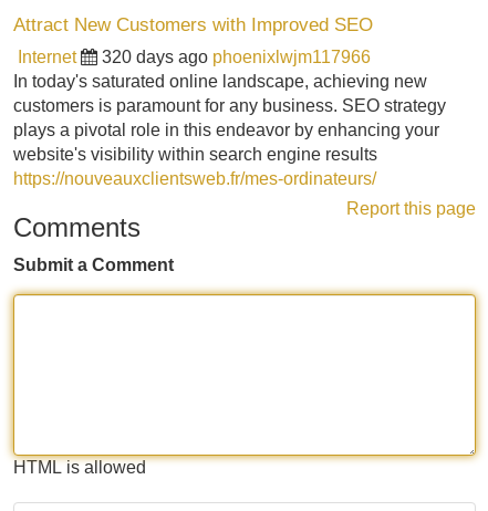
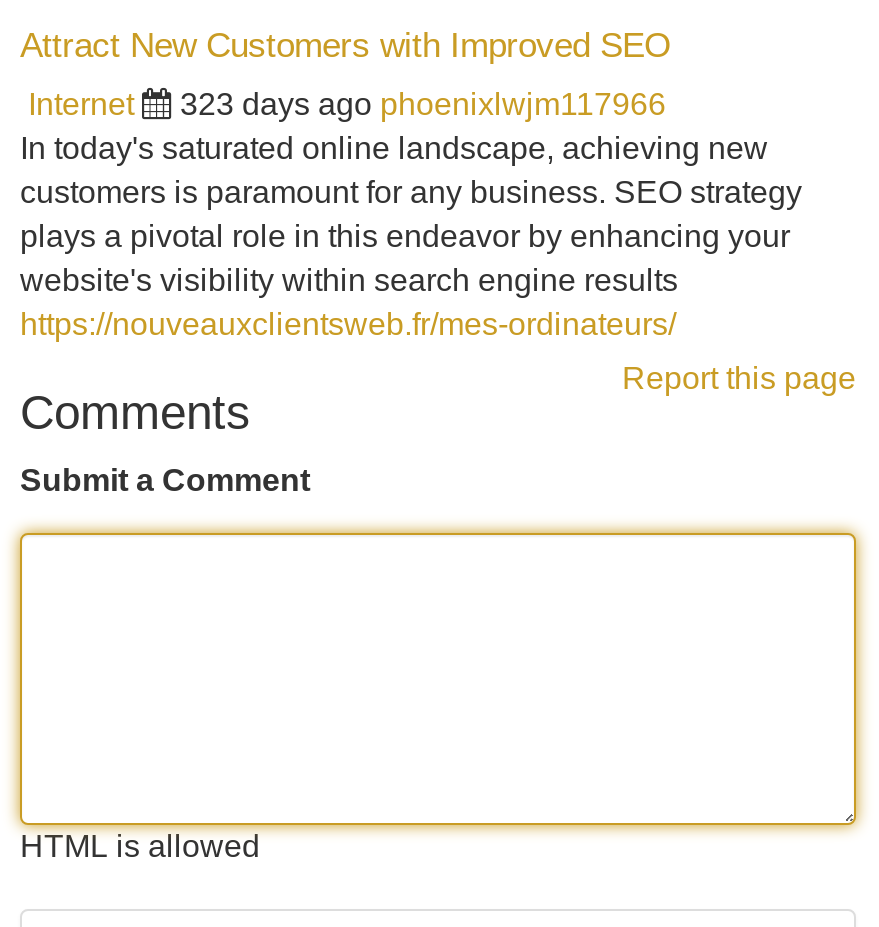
[102,48,371,66] 320 days ago phoenixlwjm117966 -> [180,87,666,121] 323 days ago phoenixlwjm117966

